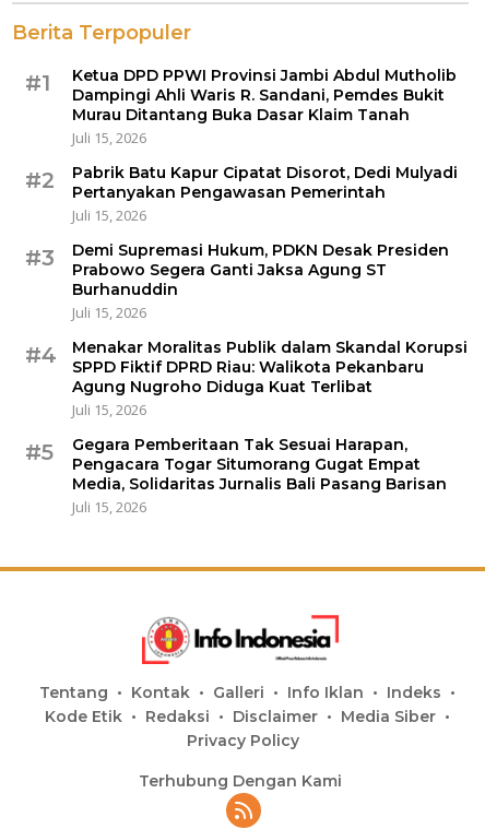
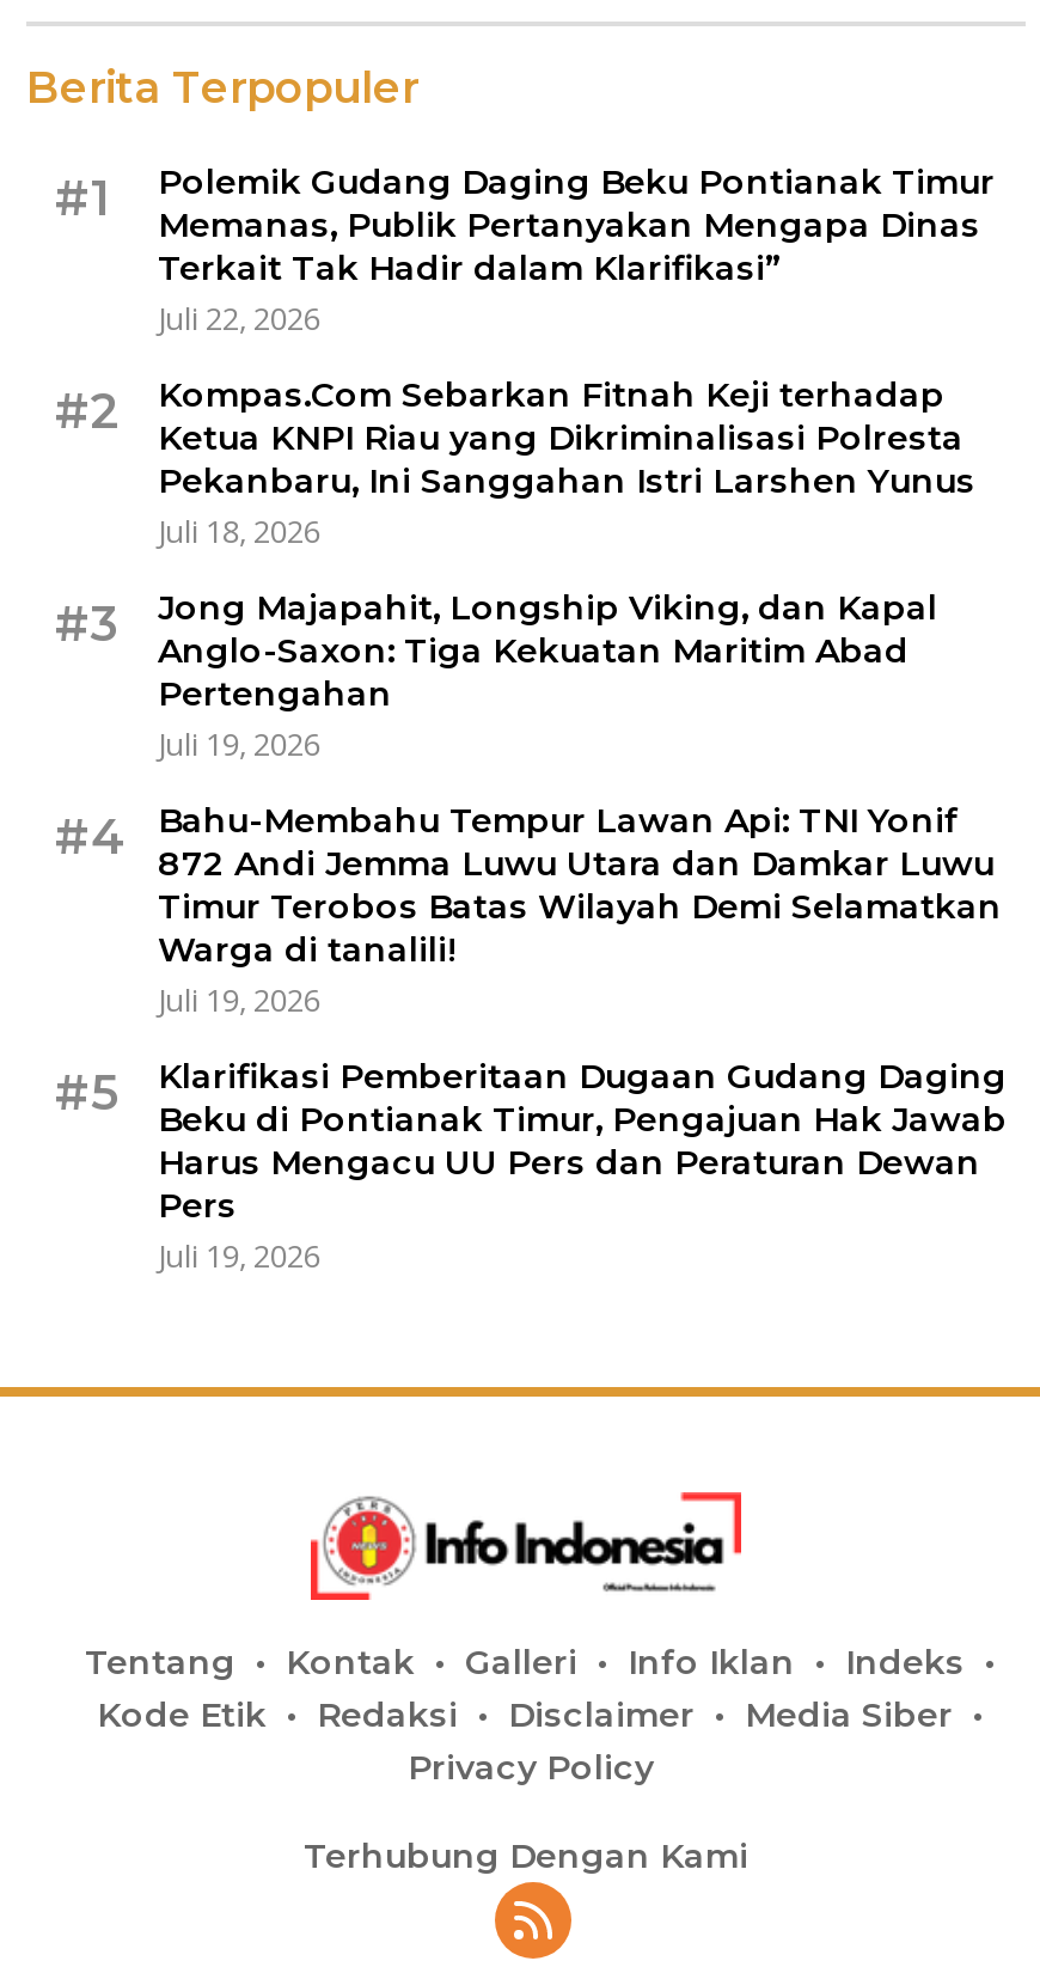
[72,66,457,148] Ketua DPD PPWI Provinsi Jambi Abdul Mutholib | Dampingi Ahli Waris R. Sandani, Pemdes Bukit | Murau Ditantang Buka Dasar Klaim Tanah | Juli 15, 2026 -> [158,161,995,340] Polemik Gudang Daging Beku Pontianak Timur | Memanas, Publik Pertanyakan Mengapa Dinas | Terkait Tak Hadir dalam Klarifikasi” | Juli 22, 2026
[72,163,458,225] Pabrik Batu Kapur Cipatat Disorot, Dedi Mulyadi | Pertanyakan Pengawasan Pemerintah | Juli 15, 2026 -> [158,374,975,553] Kompas.Com Sebarkan Fitnah Keji terhadap | Ketua KNPI Riau yang Dikriminalisasi Polresta | Pekanbaru, Ini Sanggahan Istri Larshen Yunus | Juli 18, 2026
[72,241,449,322] Demi Supremasi Hukum, PDKN Desak Presiden | Prabowo Segera Ganti Jaksa Agung ST | Burhanuddin | Juli 15, 2026 -> [158,586,937,766] Jong Majapahit, Longship Viking, dan Kapal | Anglo-Saxon: Tiga Kekuatan Maritim Abad | Pertengahan | Juli 19, 2026
[72,338,468,420] Menakar Moralitas Publik dalam Skandal Korupsi | SPPD Fiktif DPRD Riau: Walikota Pekanbaru | Agung Nugroho Diduga Kuat Terlibat | Juli 15, 2026 -> [158,799,1002,1022] Bahu-Membahu Tempur Lawan Api: TNI Yonif | 872 Andi Jemma Luwu Utara dan Damkar Luwu | Timur Terobos Batas Wilayah Demi Selamatkan | Warga di tanalili! | Juli 19, 2026
[72,435,447,517] Gegara Pemberitaan Tak Sesuai Harapan, | Pengacara Togar Situmorang Gugat Empat | Media, Solidaritas Jurnalis Bali Pasang Barisan | Juli 15, 2026 -> [158,1055,1007,1278] Klarifikasi Pemberitaan Dugaan Gudang Daging | Beku di Pontianak Timur, Pengajuan Hak Jawab | Harus Mengacu UU Pers dan Peraturan Dewan | Pers | Juli 19, 2026

